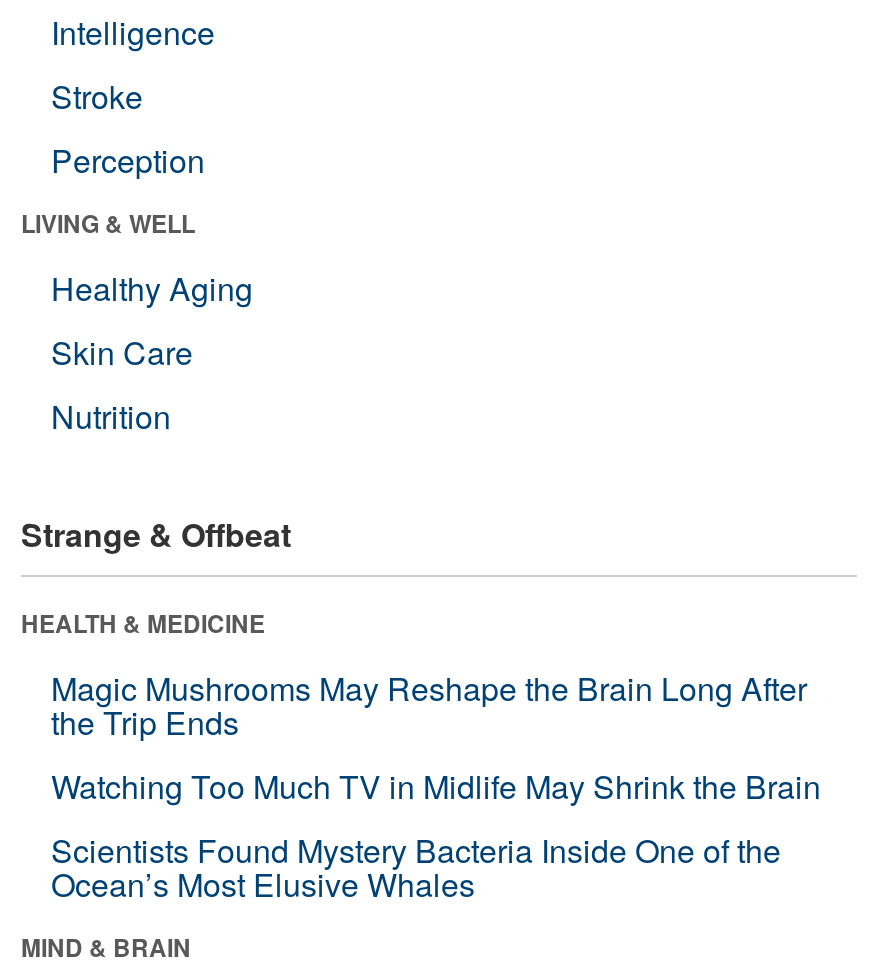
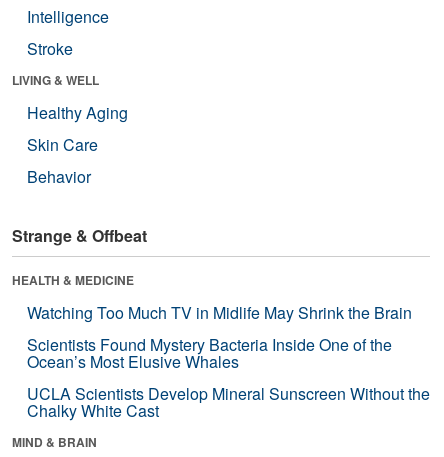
[51,137,205,183] Perception -> none
[51,393,171,439] Nutrition -> [27,165,91,188] Behavior
[51,665,807,745] Magic Mushrooms May Reshape the Brain Long After | the Trip Ends -> none
moved [51,763,821,907] -> [27,301,412,373]: Watching Too Much TV in Midlife May Shrink the Brain | Scientists Found Mystery Bacteria Inside One of the | Ocean’s Most Elusive Whales
none -> [27,382,430,422] UCLA Scientists Develop Mineral Sunscreen Without the | Chalky White Cast

